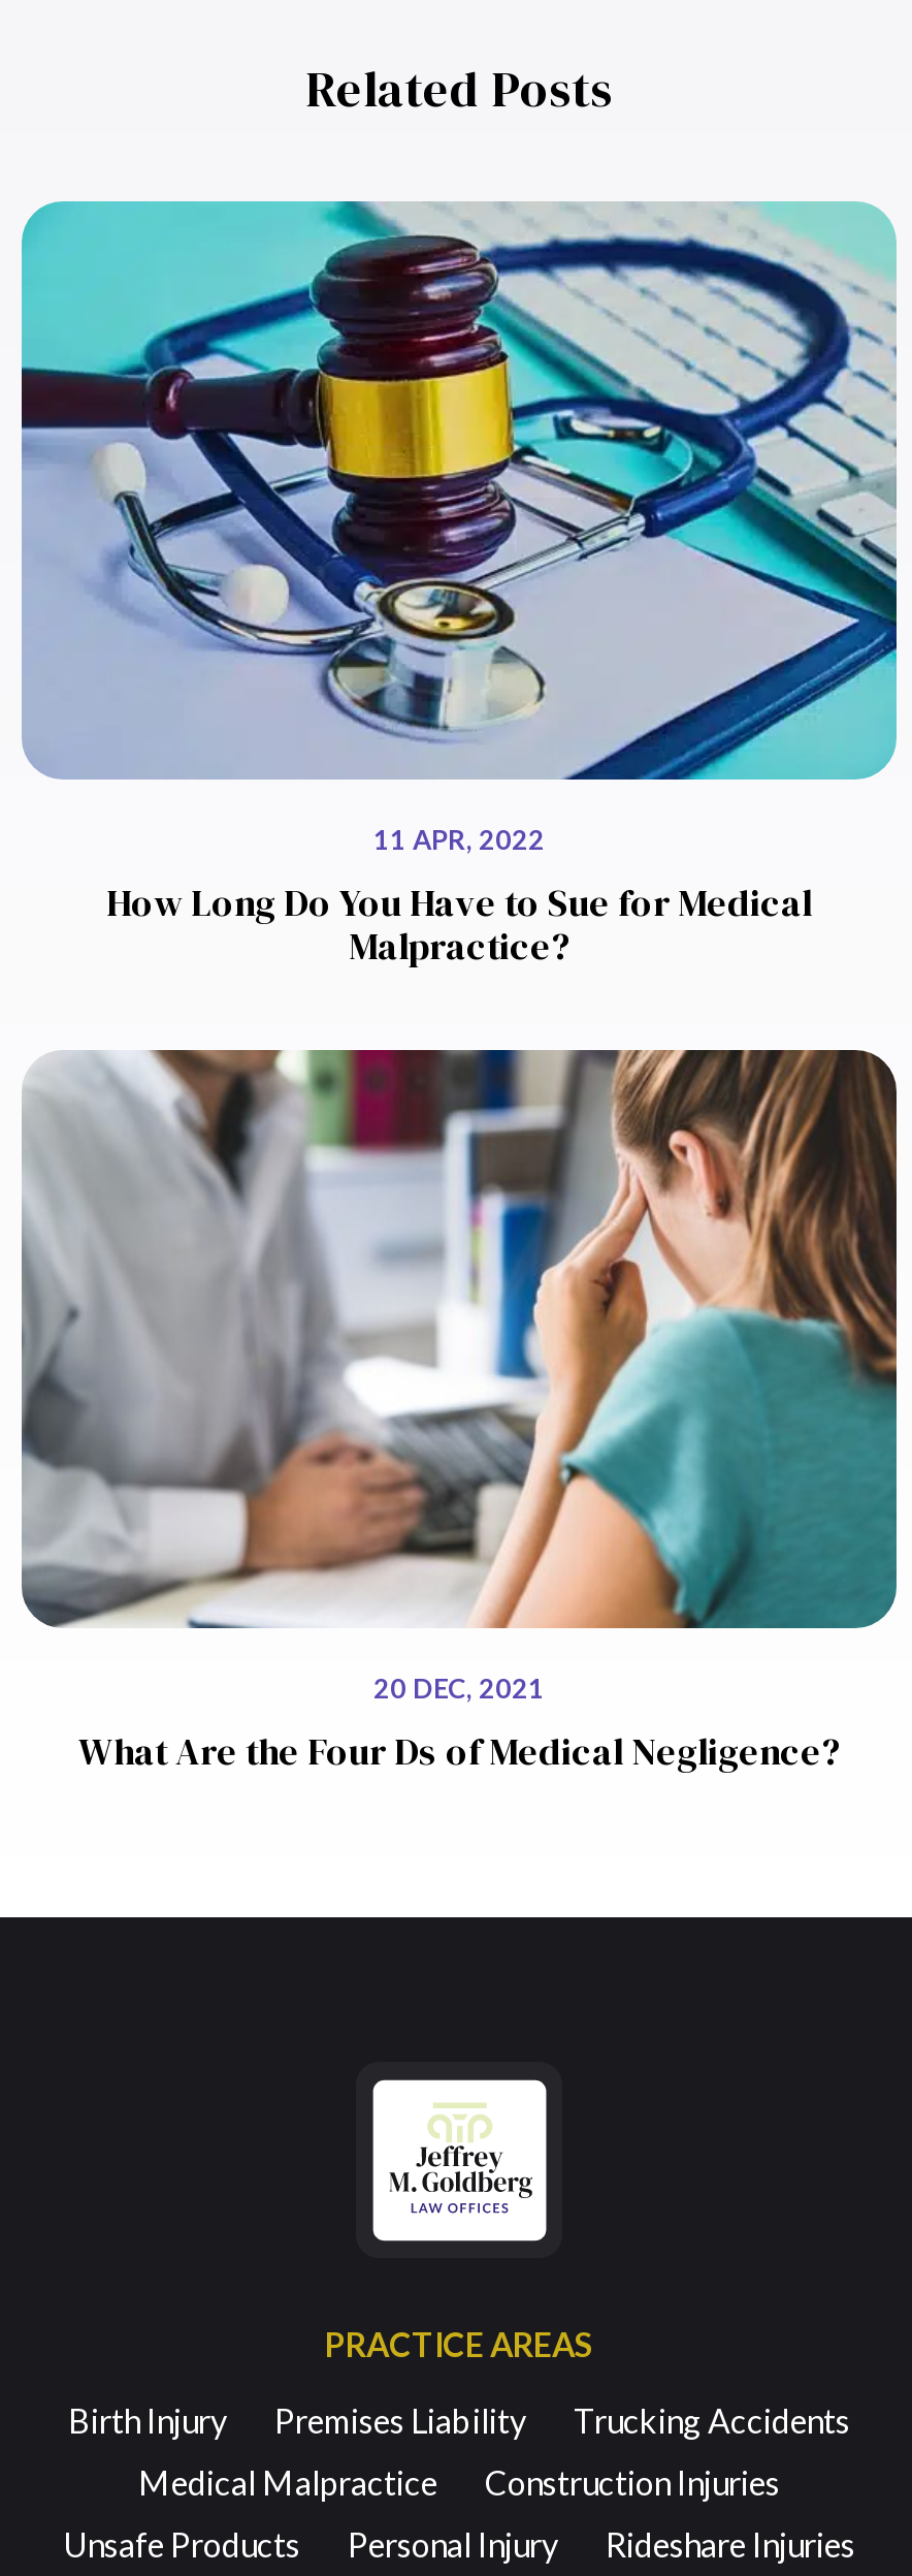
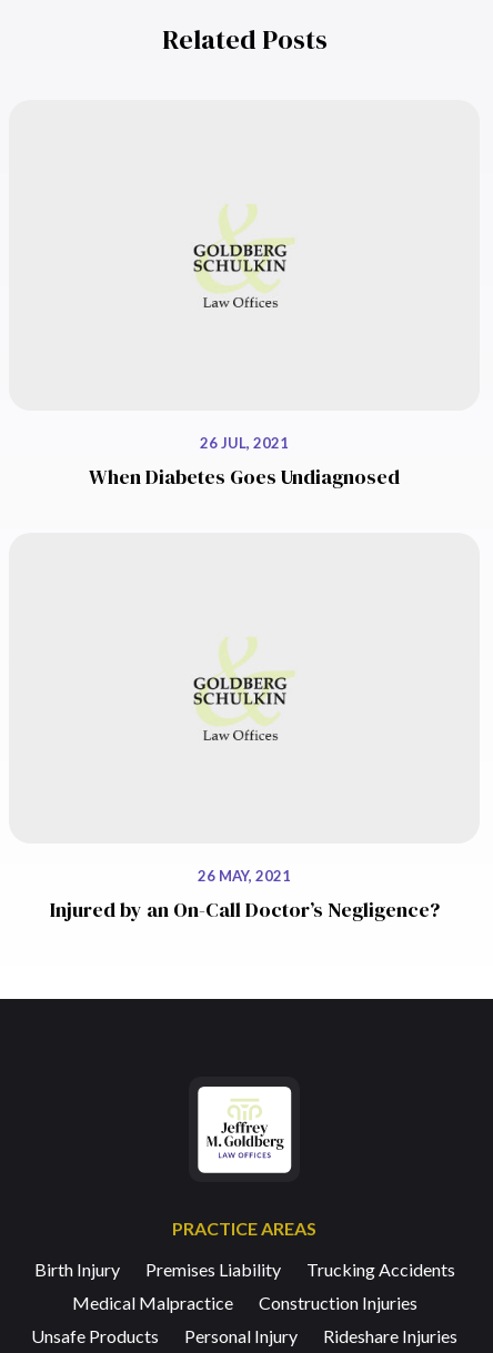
[20,199,899,782] [image] -> none
[106,823,812,972] 11 APR, 2022 | How Long Do You Have to Sue for Medical | Malpractice? -> [89,434,400,491] 26 JUL, 2021 | When Diabetes Goes Undiagnosed
[20,1048,899,1630] [image] -> none
[78,1672,840,1777] 20 DEC, 2021 | What Are the Four Ds of Medical Negligence? -> [49,867,439,924] 26 MAY, 2021 | Injured by an On-Call Doctor’s Negligence?

